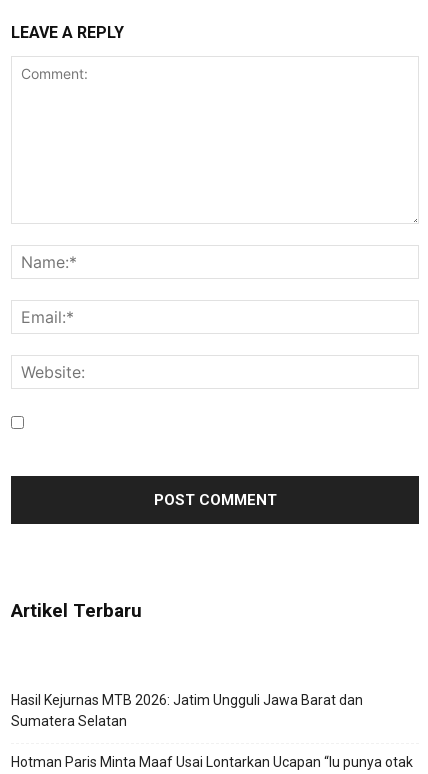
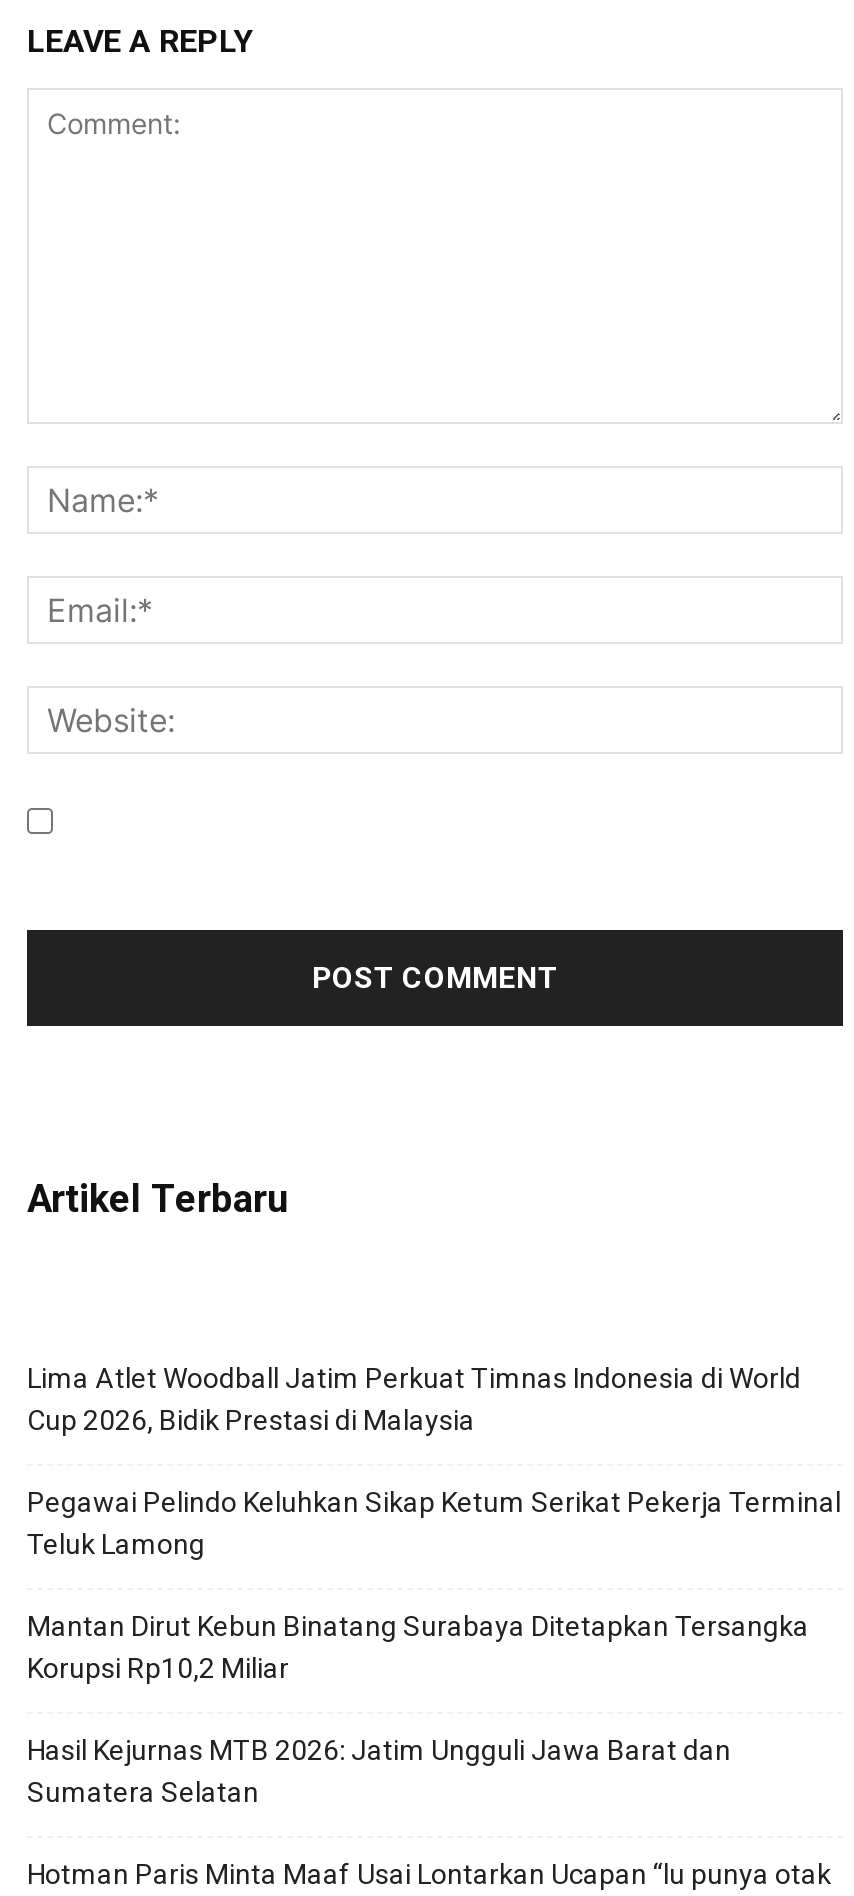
none -> [27,1361,841,1683] Lima Atlet Woodball Jatim Perkuat Timnas Indonesia di World | Cup 2026, Bidik Prestasi di Malaysia | Pegawai Pelindo Keluhkan Sikap Ketum Serikat Pekerja Terminal | Teluk Lamong | Mantan Dirut Kebun Binatang Surabaya Ditetapkan Tersangka | Korupsi Rp10,2 Miliar

